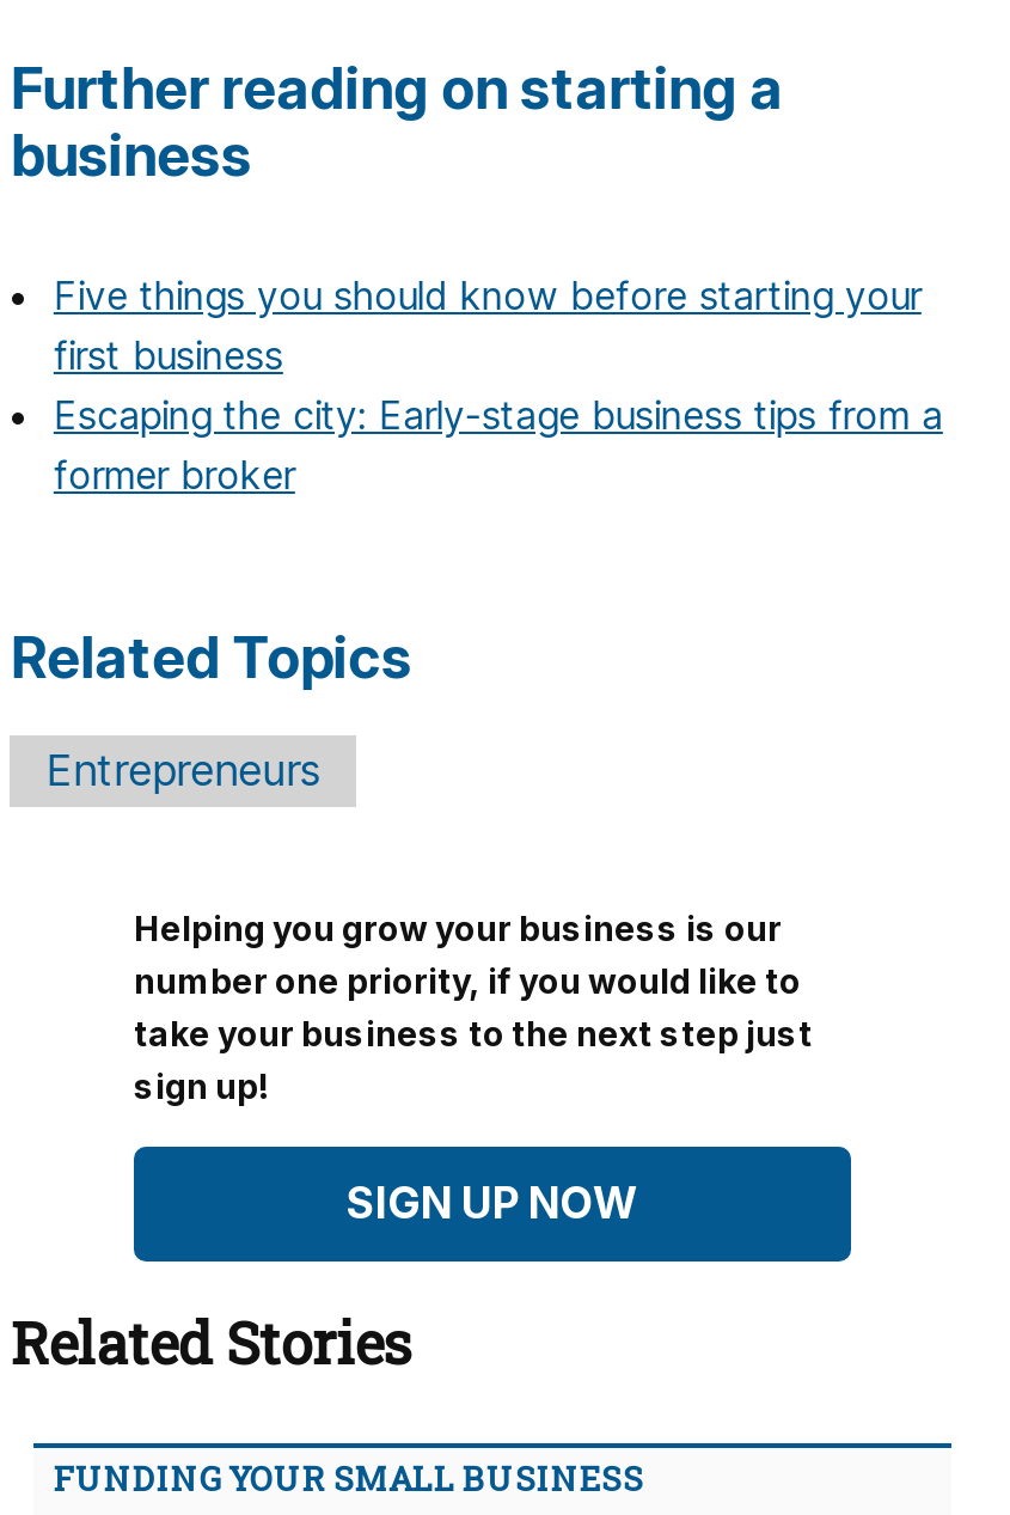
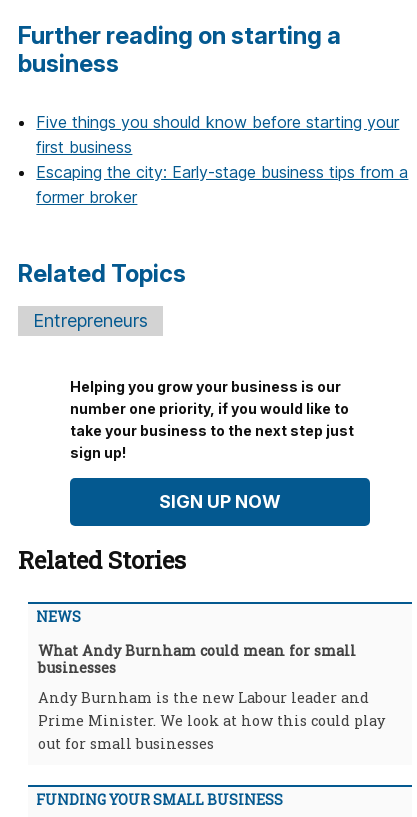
none -> [36,606,385,752] NEWS | What Andy Burnham could mean for small | businesses | Andy Burnham is the new Labour leader and | Prime Minister. We look at how this could play | out for small businesses

